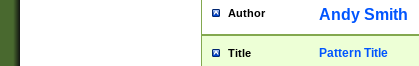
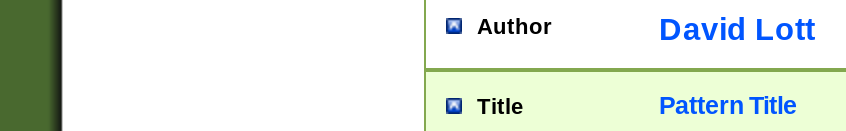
[318,6,407,23] Andy Smith -> [659,12,815,46] David Lott

